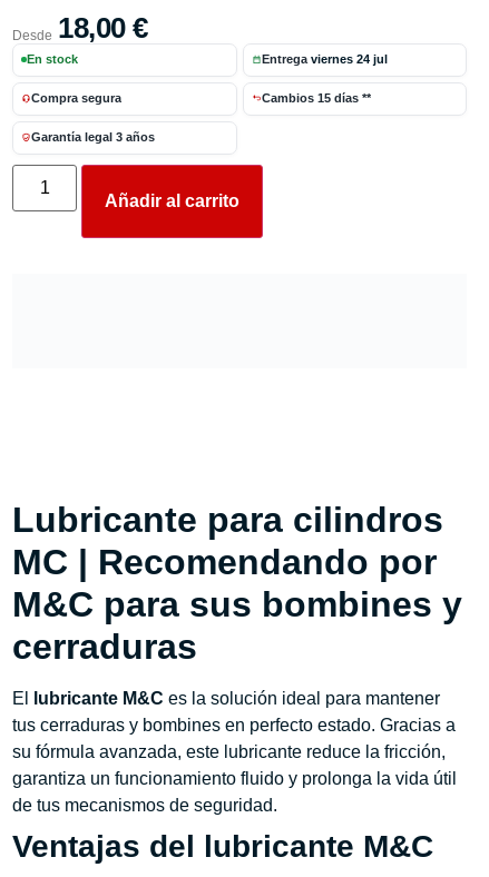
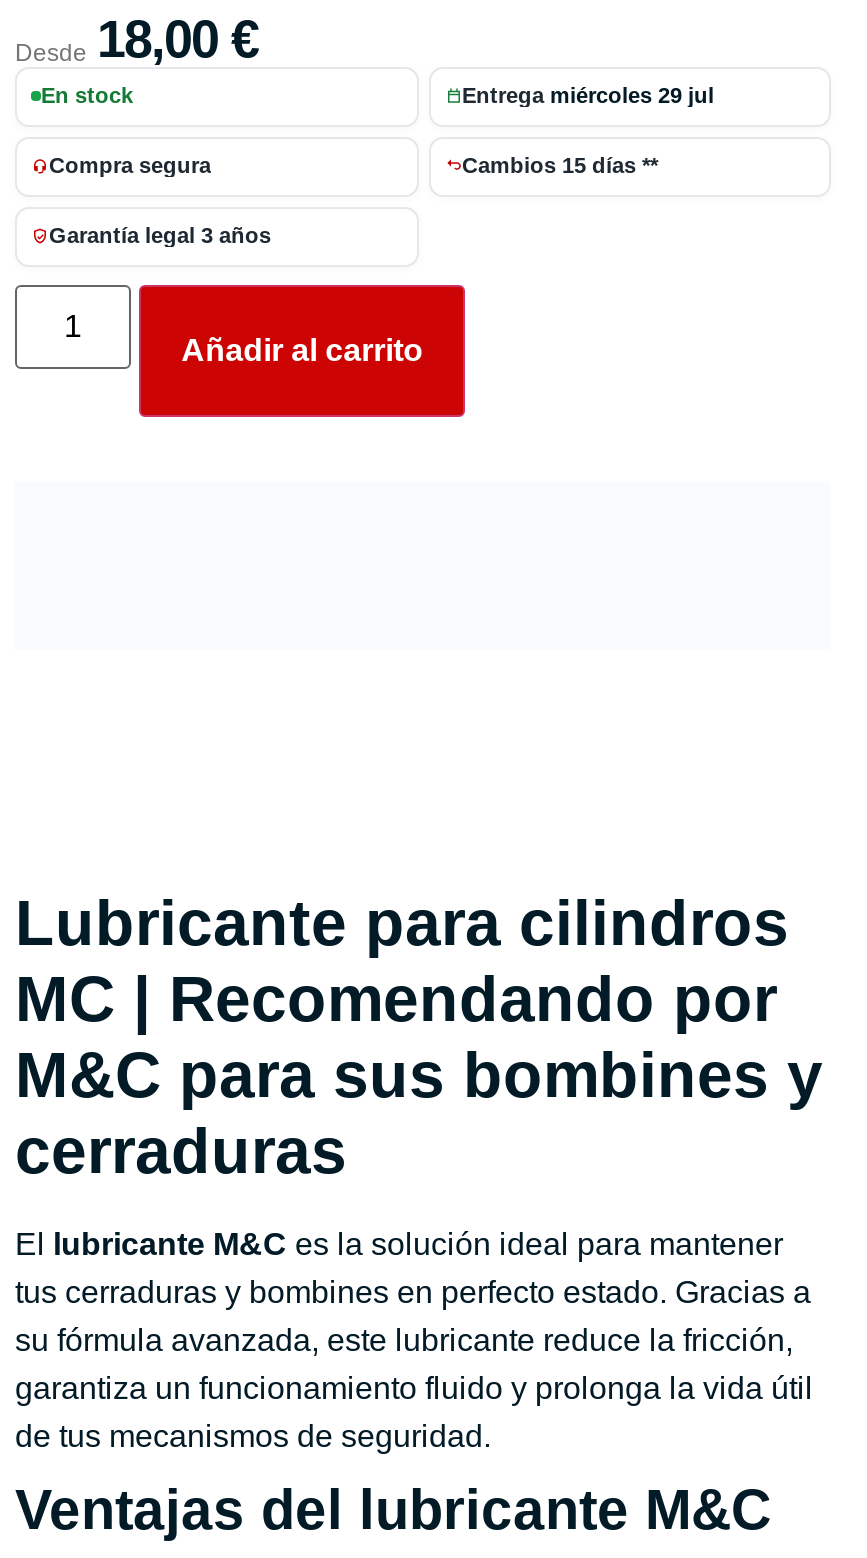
[261,53,387,66] Entrega viernes 24 jul -> [462,84,714,108] Entrega miércoles 29 jul

